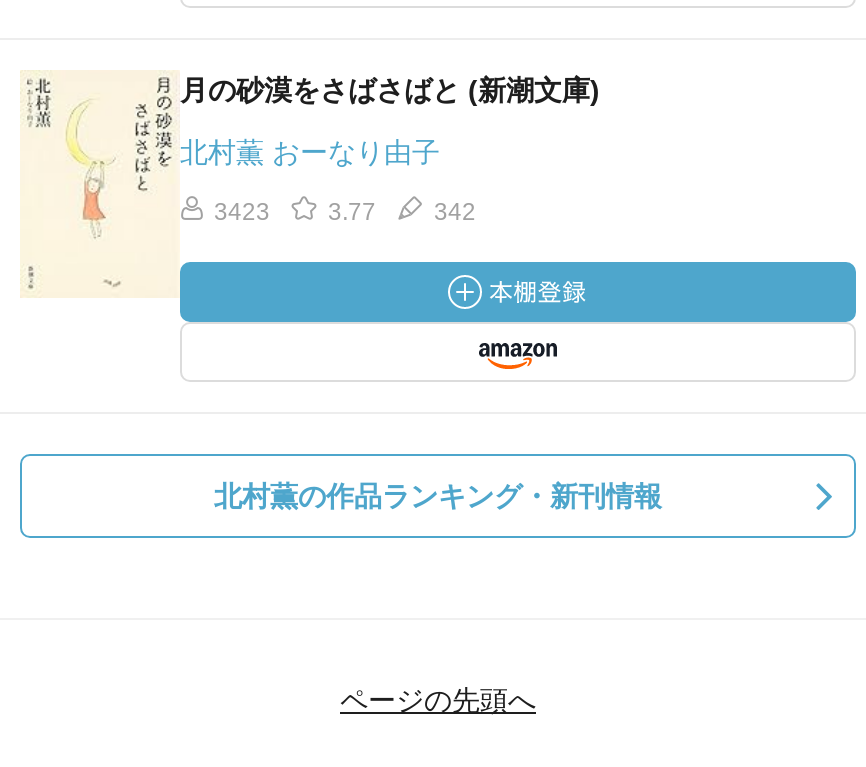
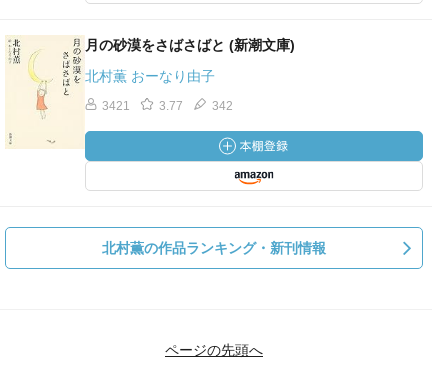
[214,198,270,226] 3423 -> [102,99,130,113] 3421

